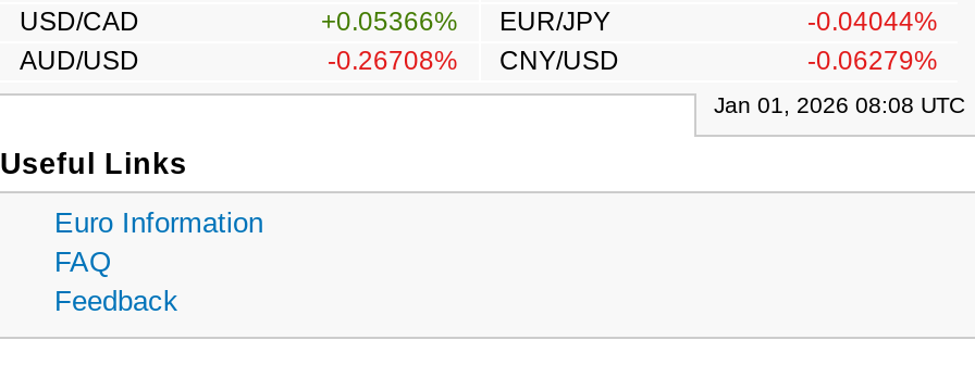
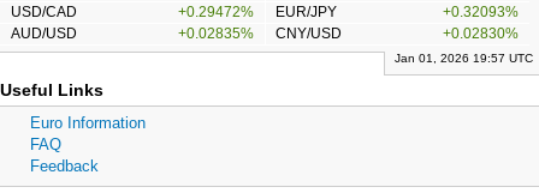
[321,7,610,37] +0.05366% EUR/JPY -> [177,4,337,20] +0.29472% EUR/JPY
[807,7,938,37] -0.04044% -> [443,4,519,20] +0.32093%
[328,46,619,76] -0.26708% CNY/USD -> [177,25,342,42] +0.02835% CNY/USD
[807,46,938,76] -0.06279% -> [443,25,519,42] +0.02830%
[714,93,964,117] Jan 01, 2026 08:08 UTC -> [395,52,533,65] Jan 01, 2026 19:57 UTC

